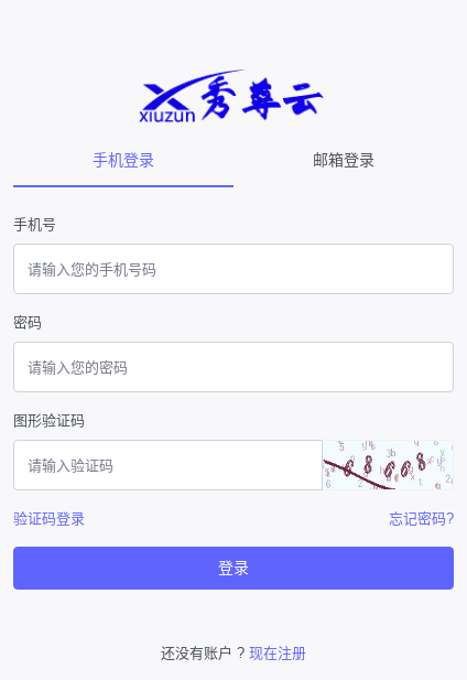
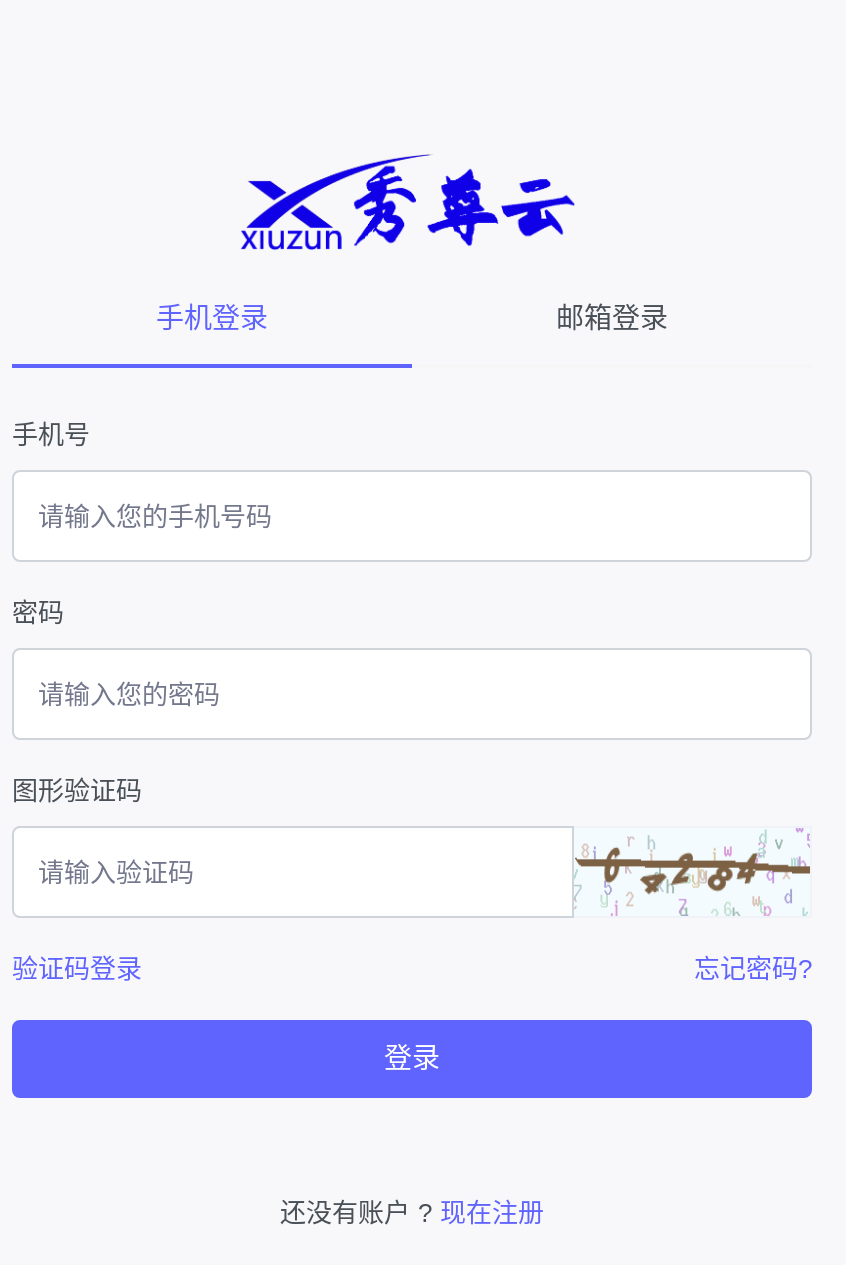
[324,441,453,490] [image] -> [576,826,812,916] [image]

